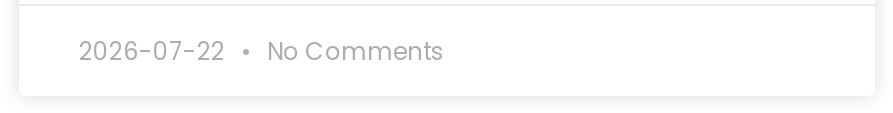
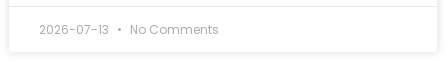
[79,34,445,68] 2026-07-22 No Comments -> [39,21,219,38] 2026-07-13 No Comments

